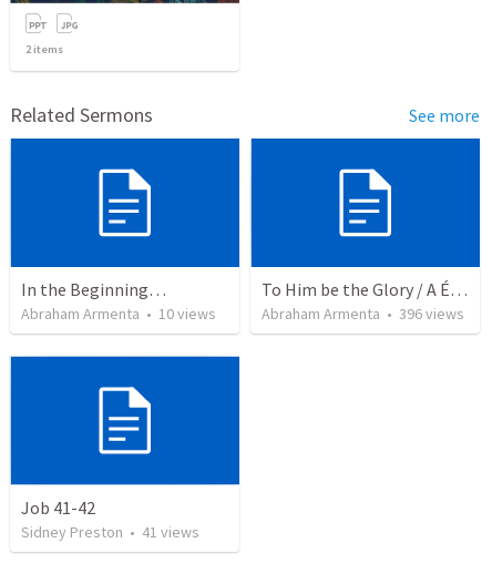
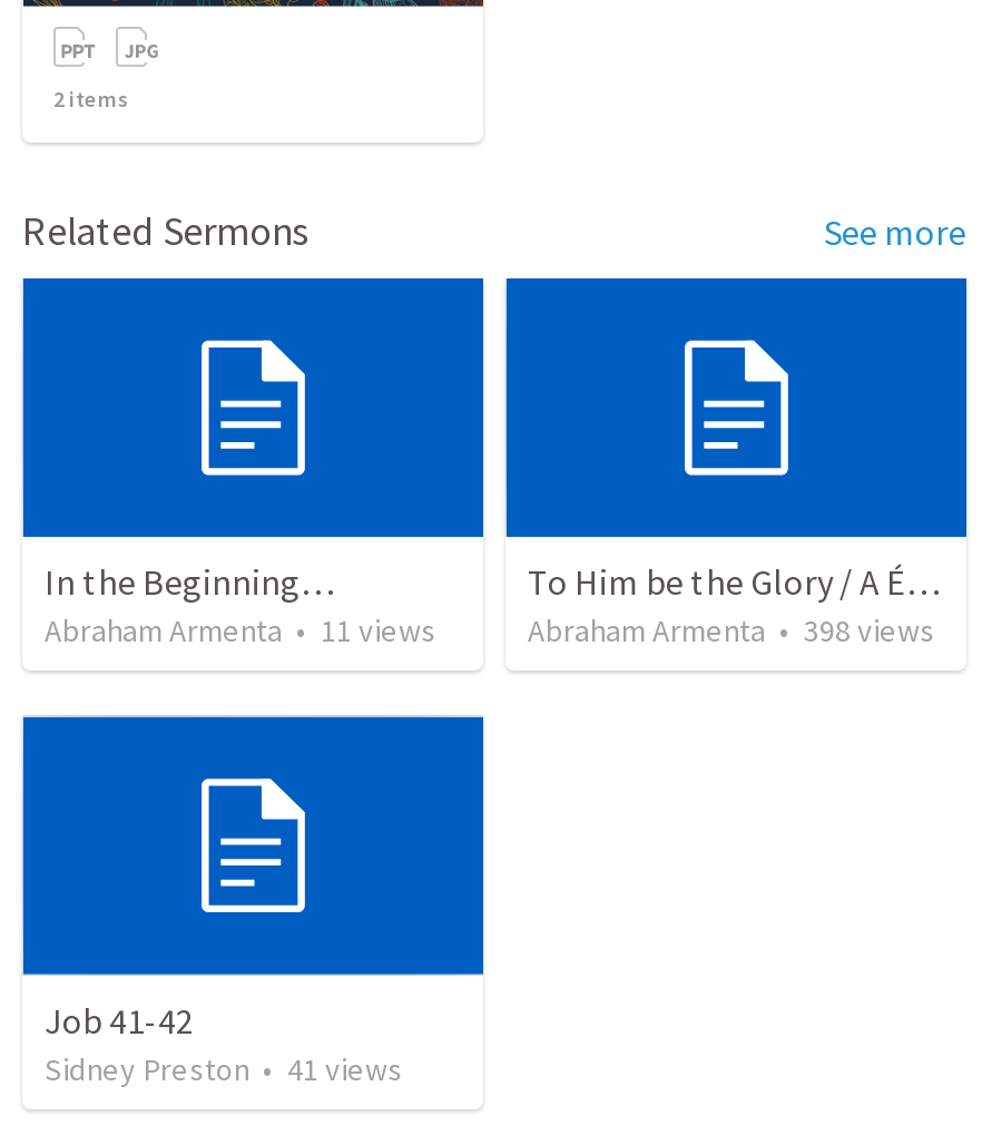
[21,304,216,324] Abraham Armenta • 10 views -> [45,611,436,651] Abraham Armenta • 11 views
[262,304,464,324] Abraham Armenta • 396 views -> [528,611,935,651] Abraham Armenta • 398 views

